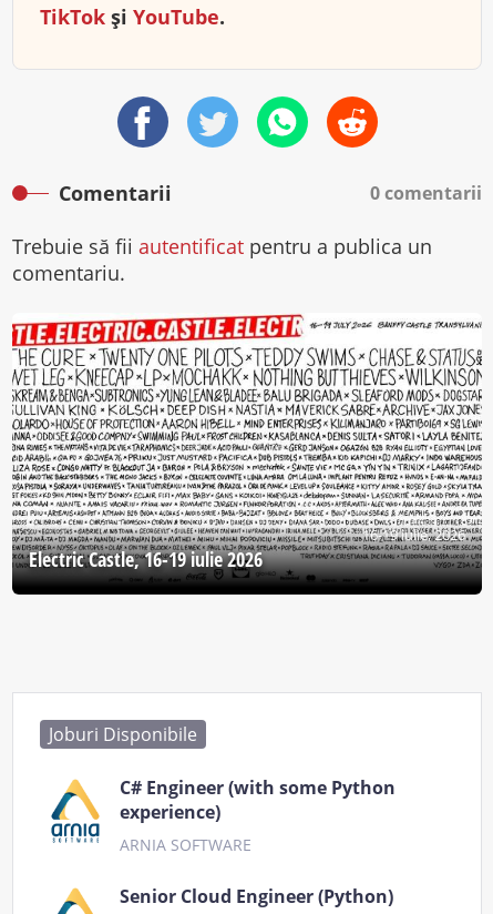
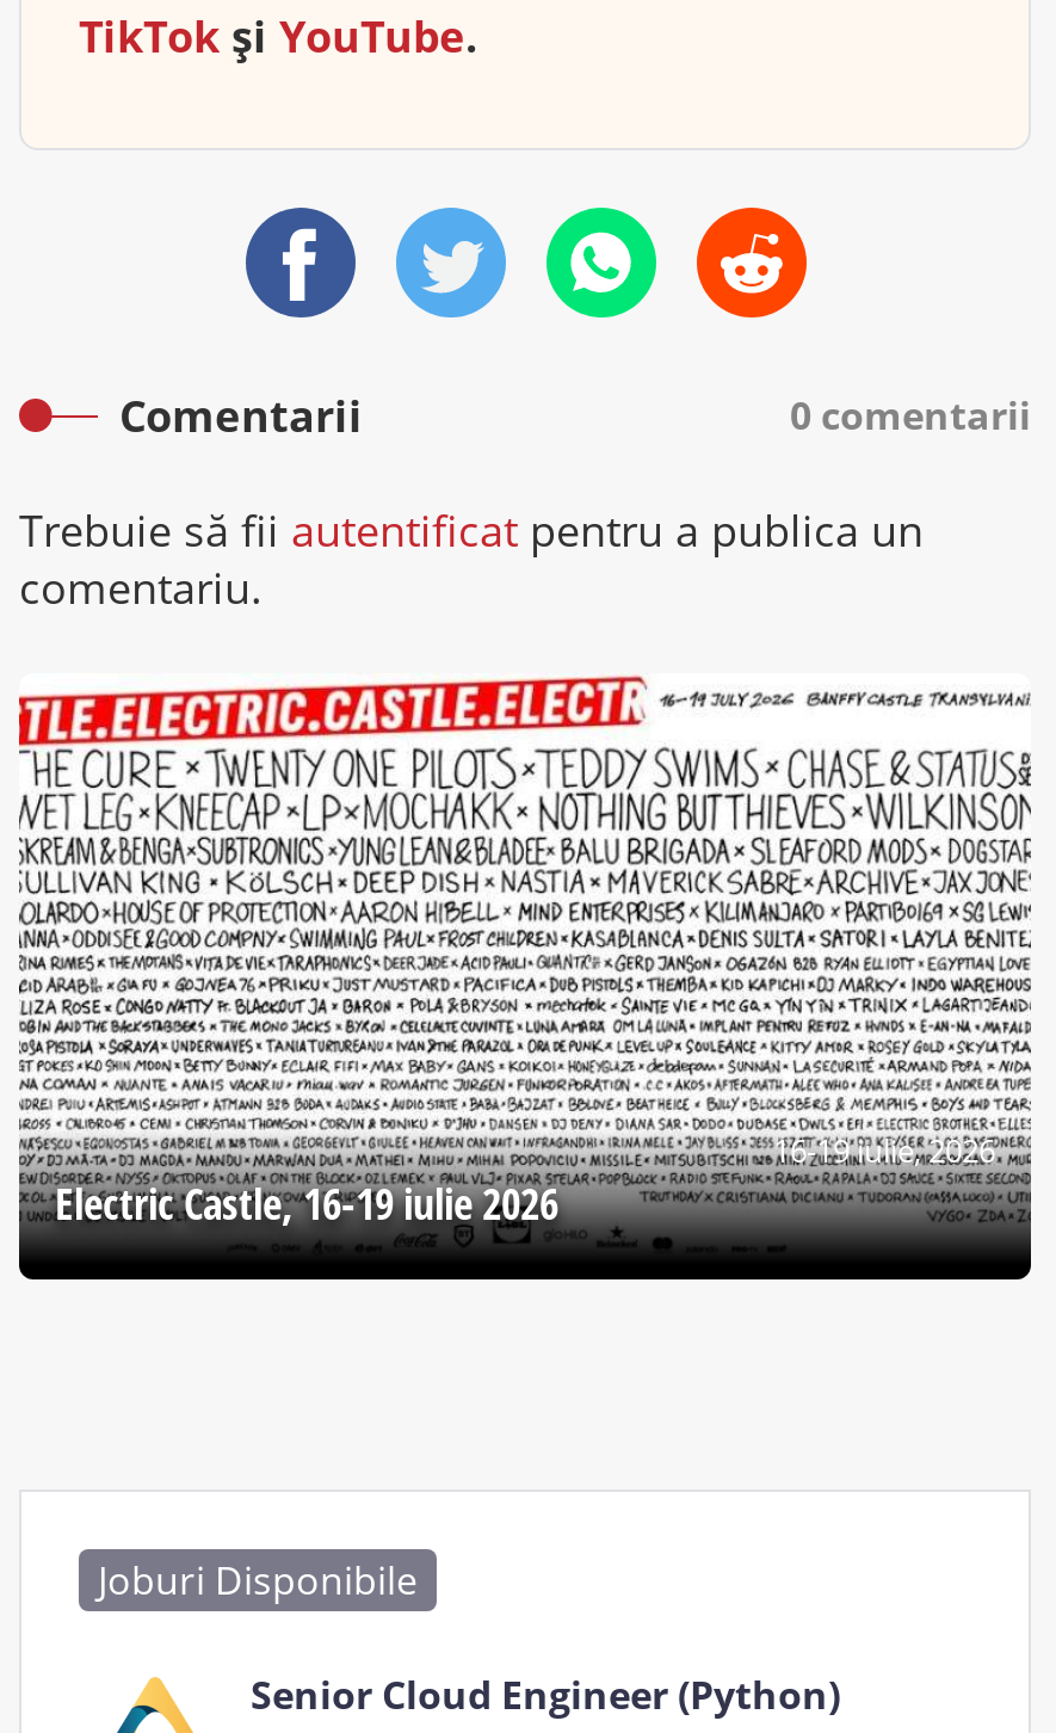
[50,775,396,857] [image] | C# Engineer (with some Python | experience) | ARNIA SOFTWARE -> none

